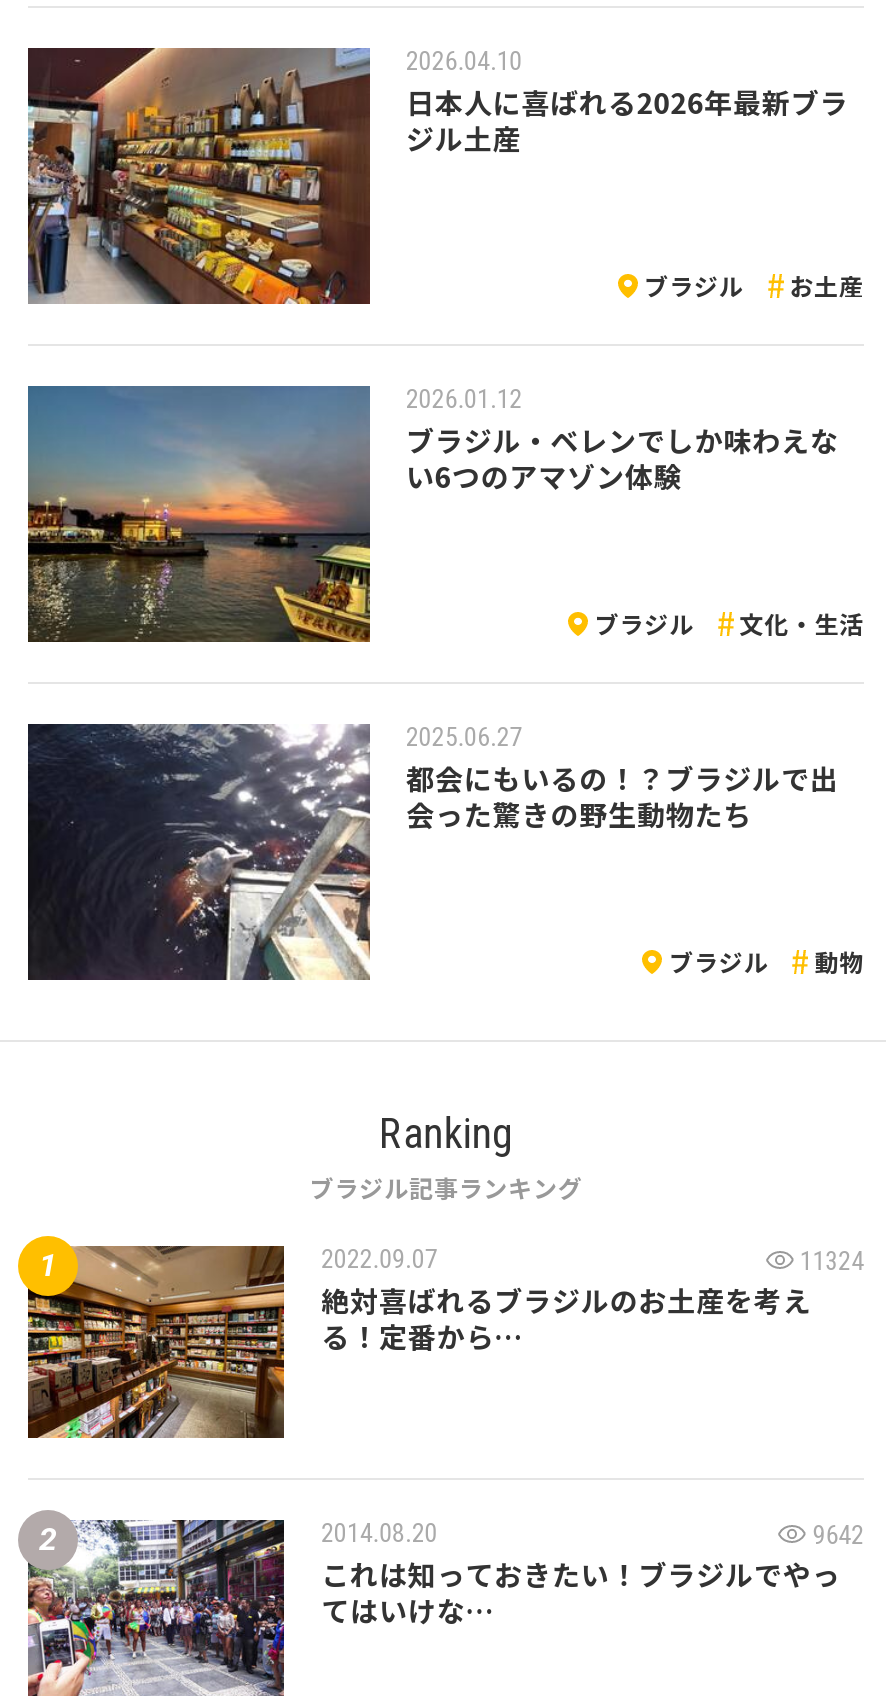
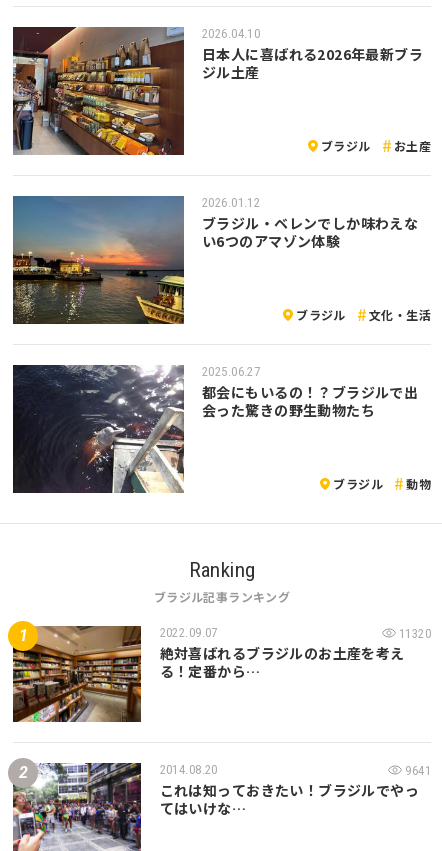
[800,1245,864,1275] 11324 -> [399,625,431,640] 11320
[813,1519,864,1549] 9642 -> [405,763,431,778] 9641

